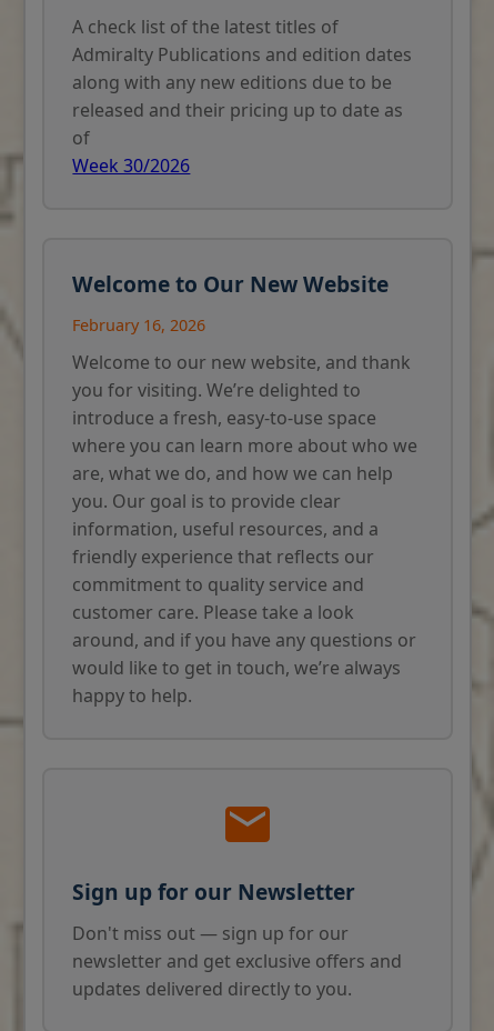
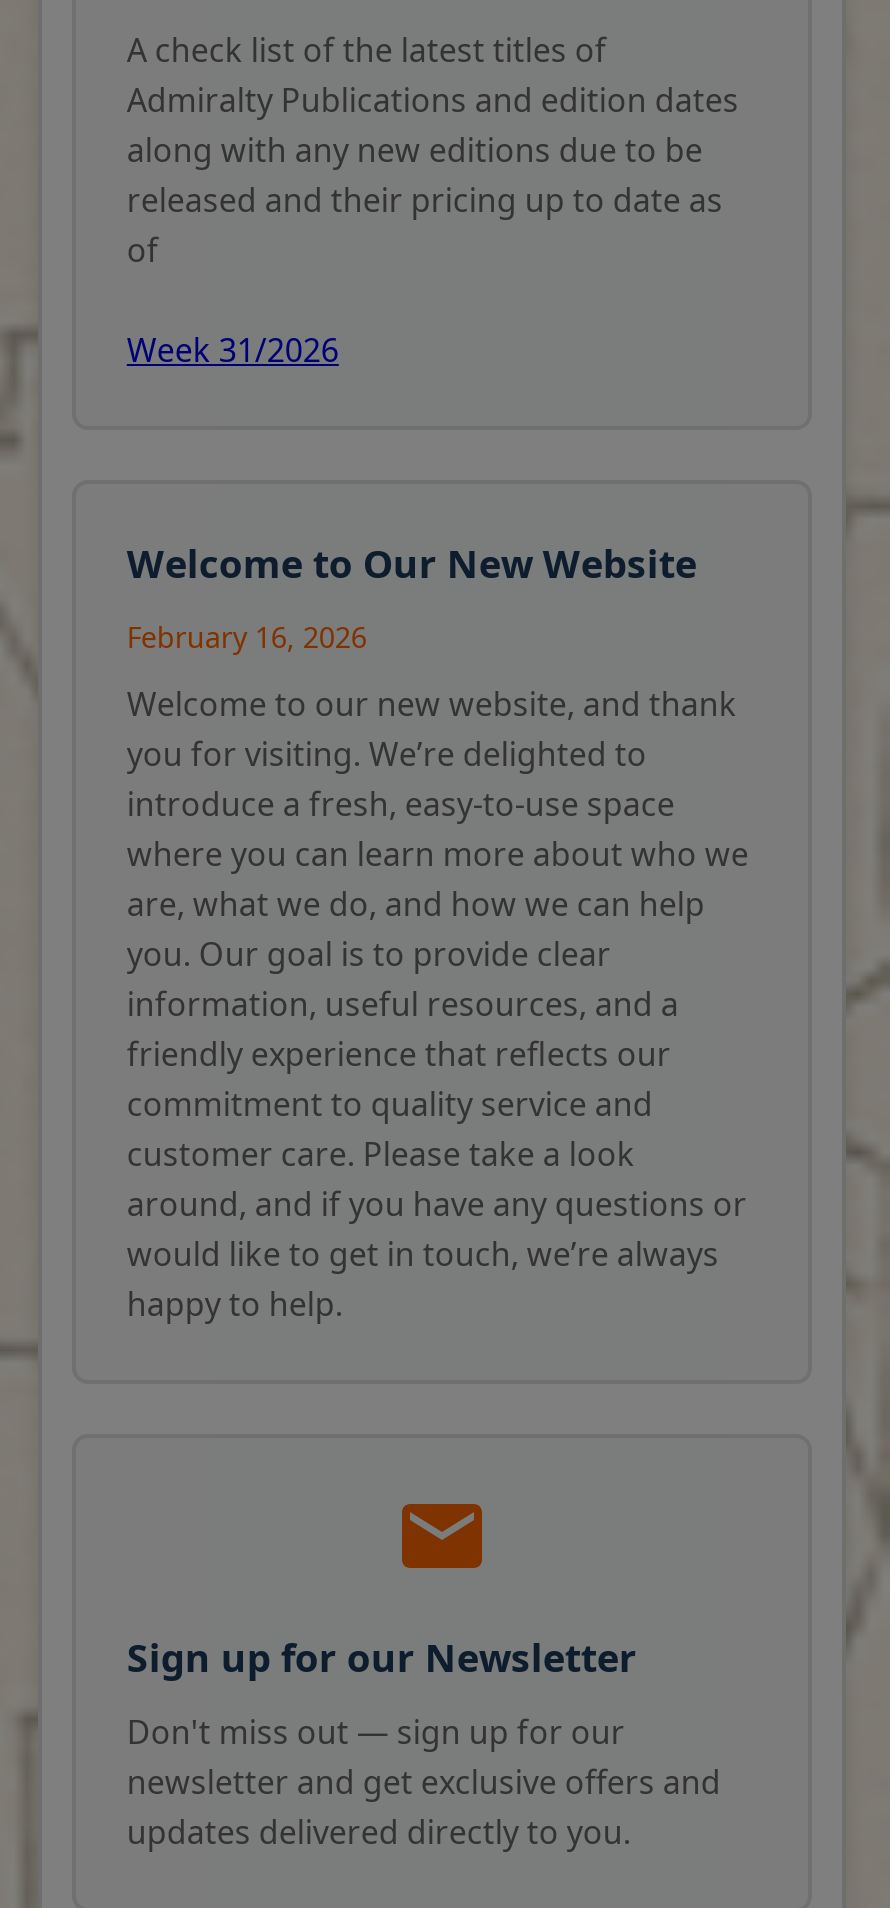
[73,153,190,177] Week 30/2026 -> [127,327,339,371] Week 31/2026

